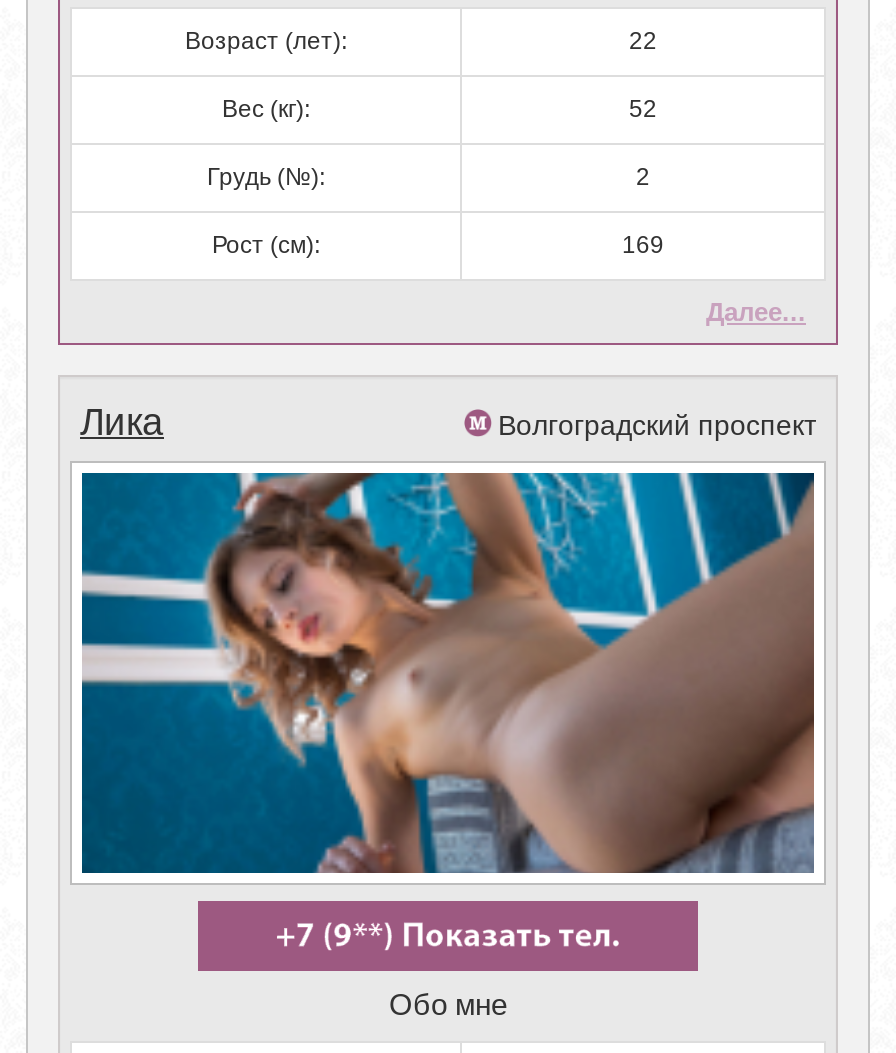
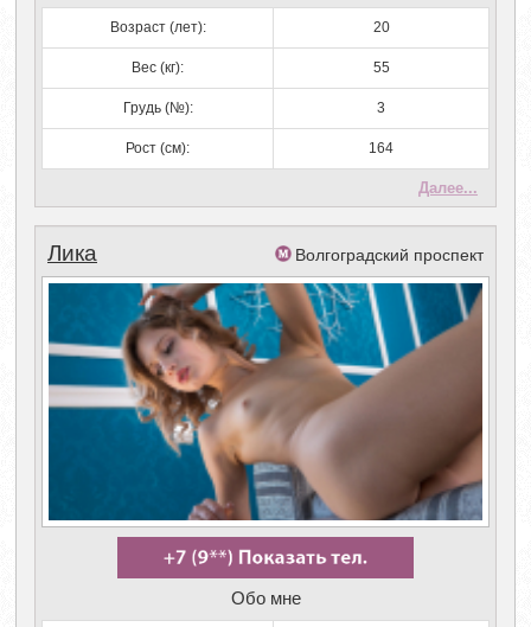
[629,27,657,55] 22 -> [373,19,389,35] 20
[629,95,657,123] 52 -> [373,59,389,76] 55
[636,163,650,191] 2 -> [377,99,385,116] 3
[622,231,664,259] 169 -> [369,140,394,156] 164

